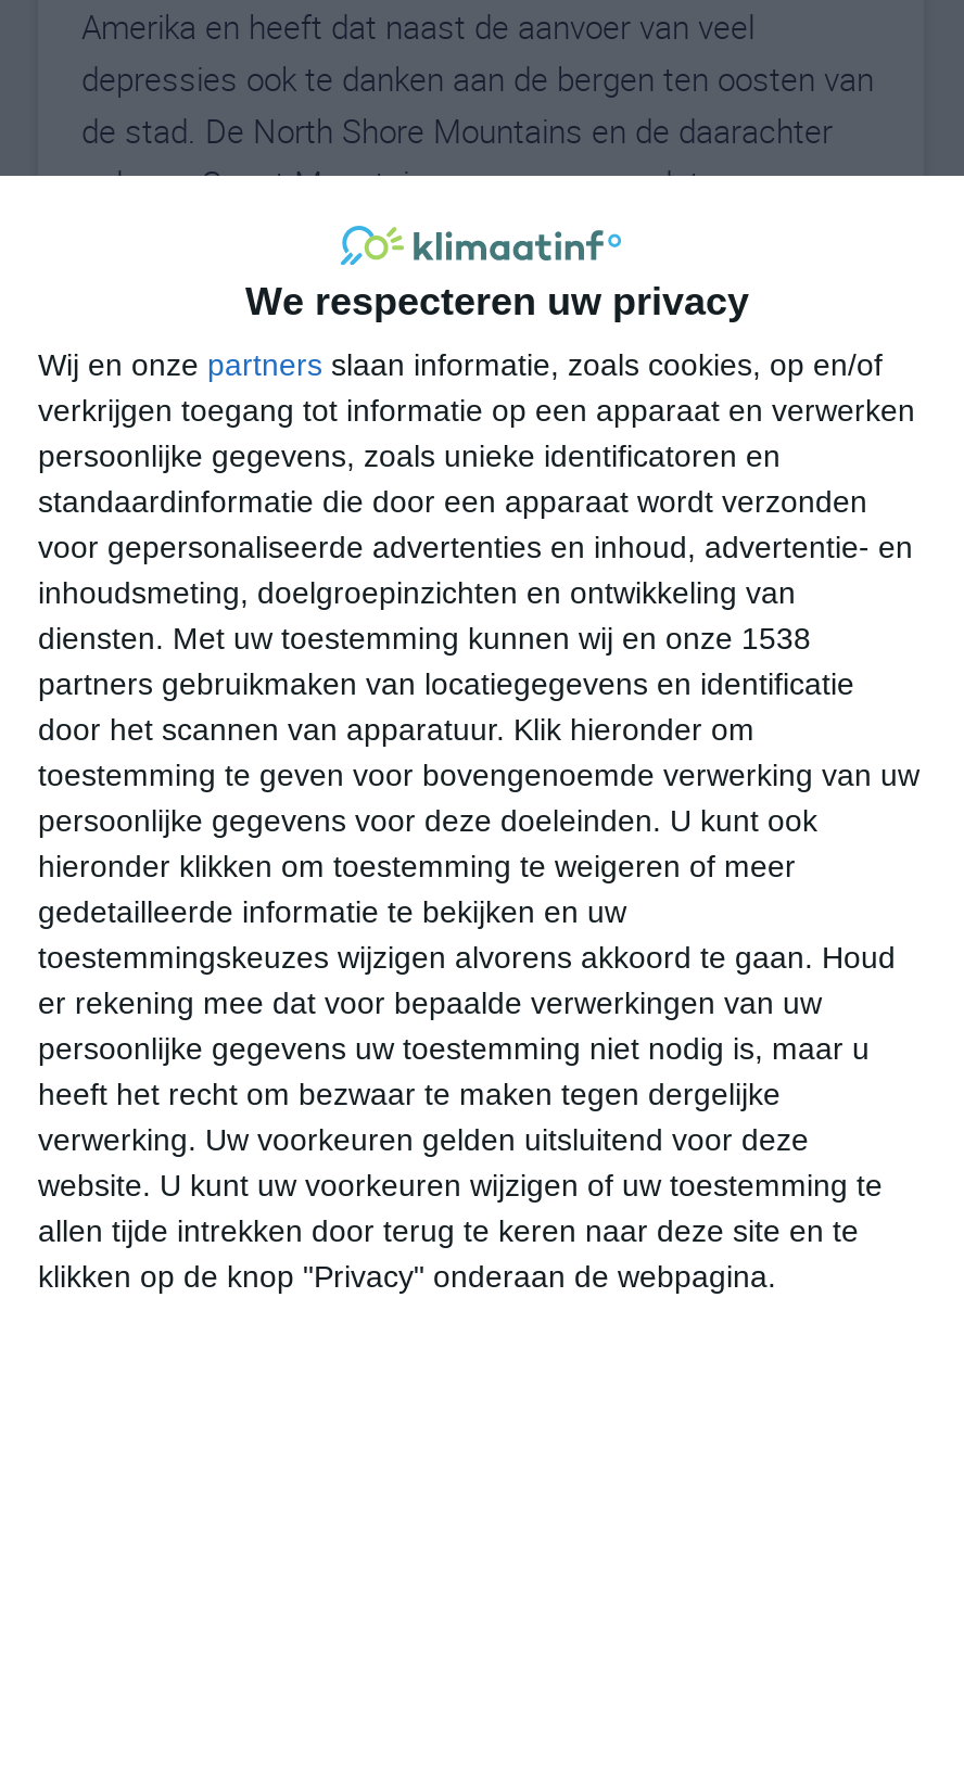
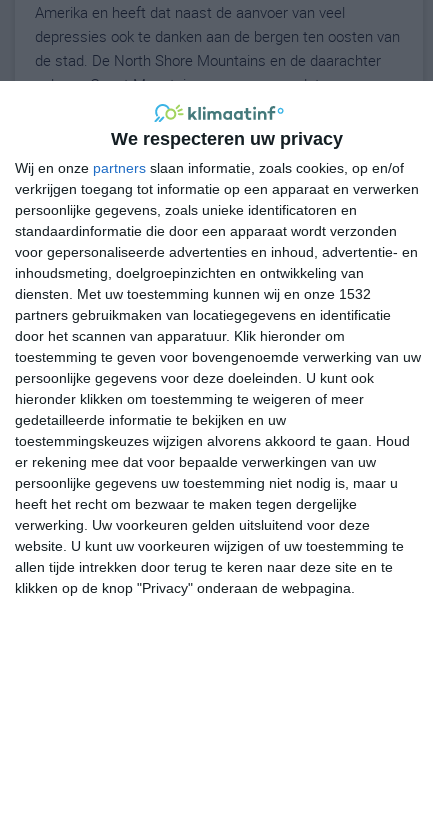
[38,621,811,656] diensten. Met uw toestemming kunnen wij en onze 1538 -> [15,286,371,302] diensten. Met uw toestemming kunnen wij en onze 1532

